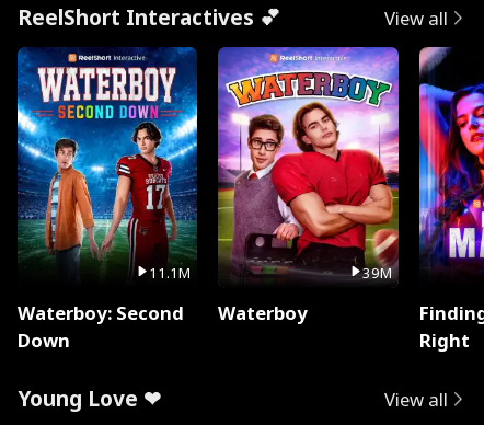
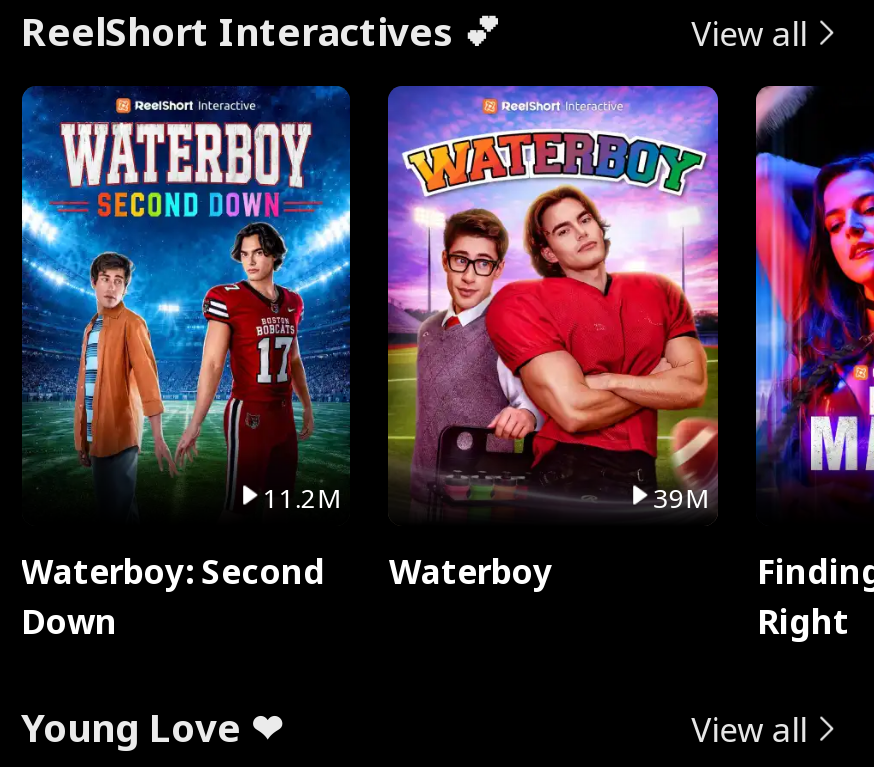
[149,263,191,282] 11.1M -> [263,480,339,516] 11.2M

